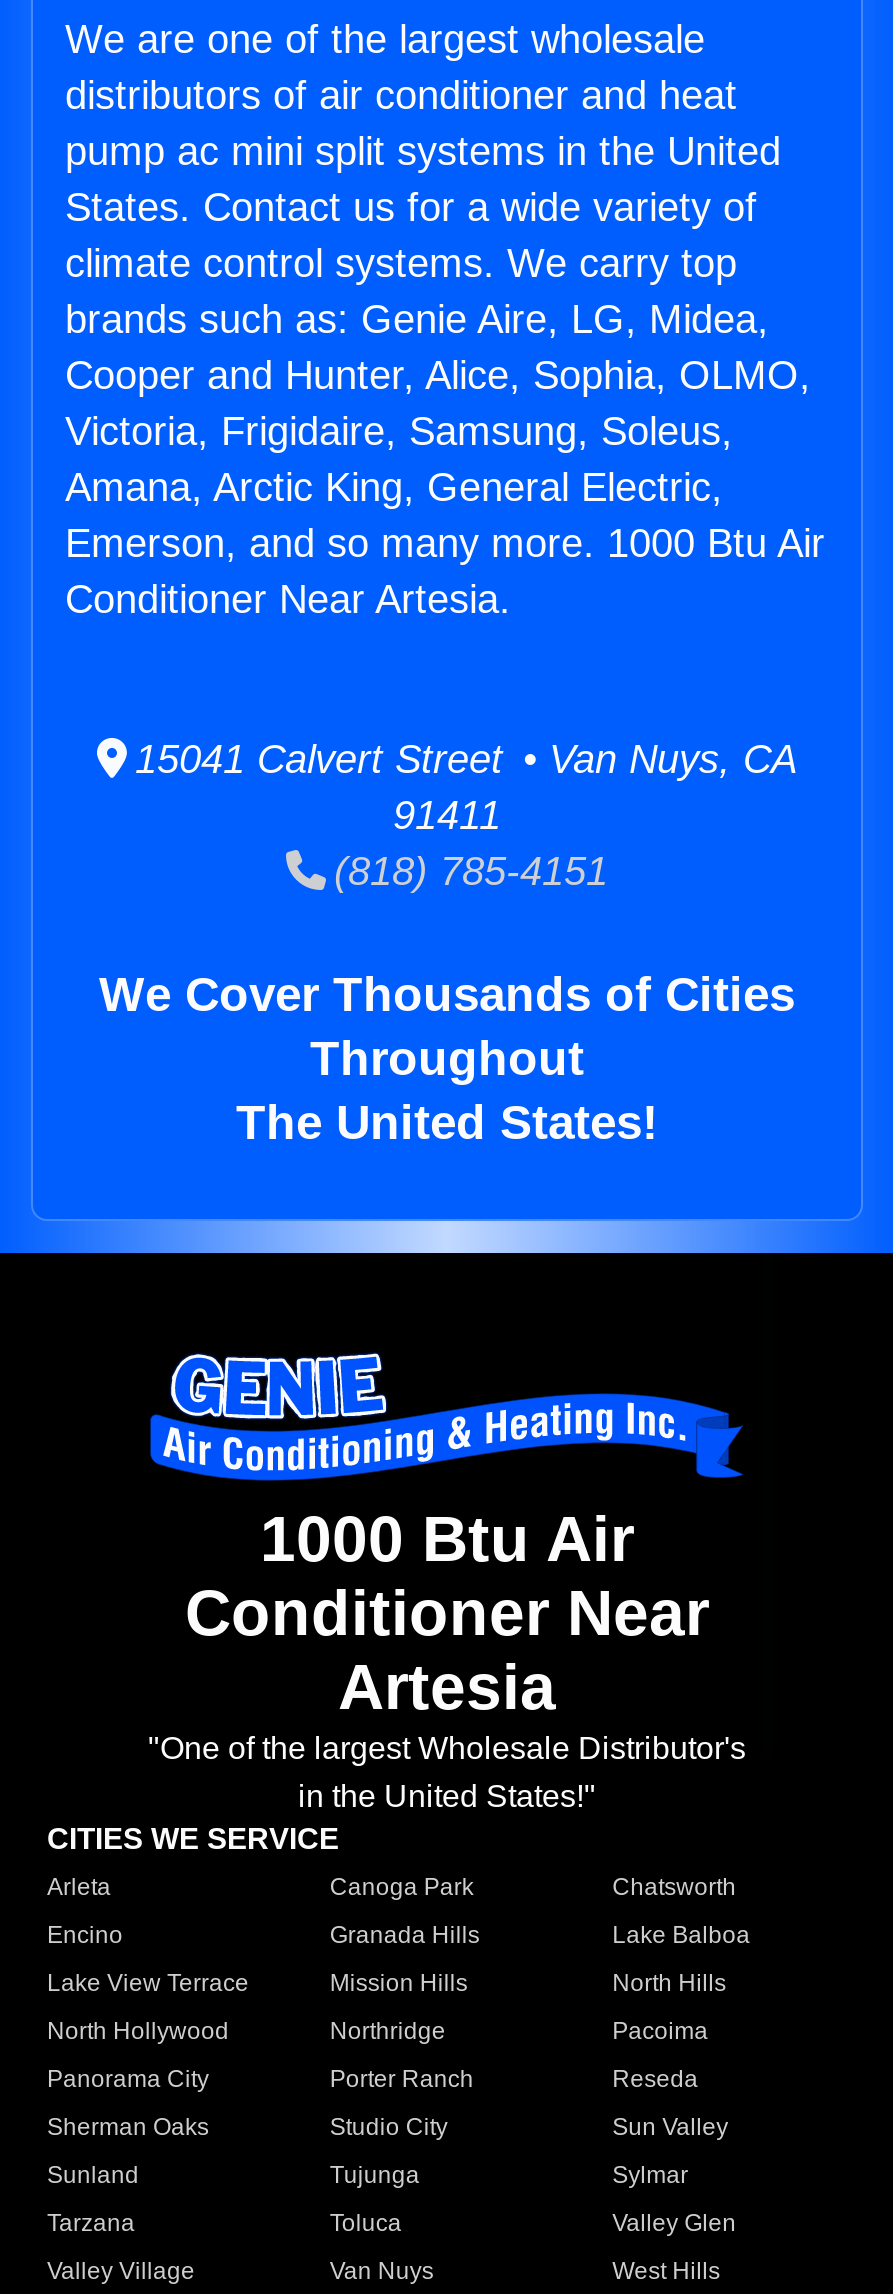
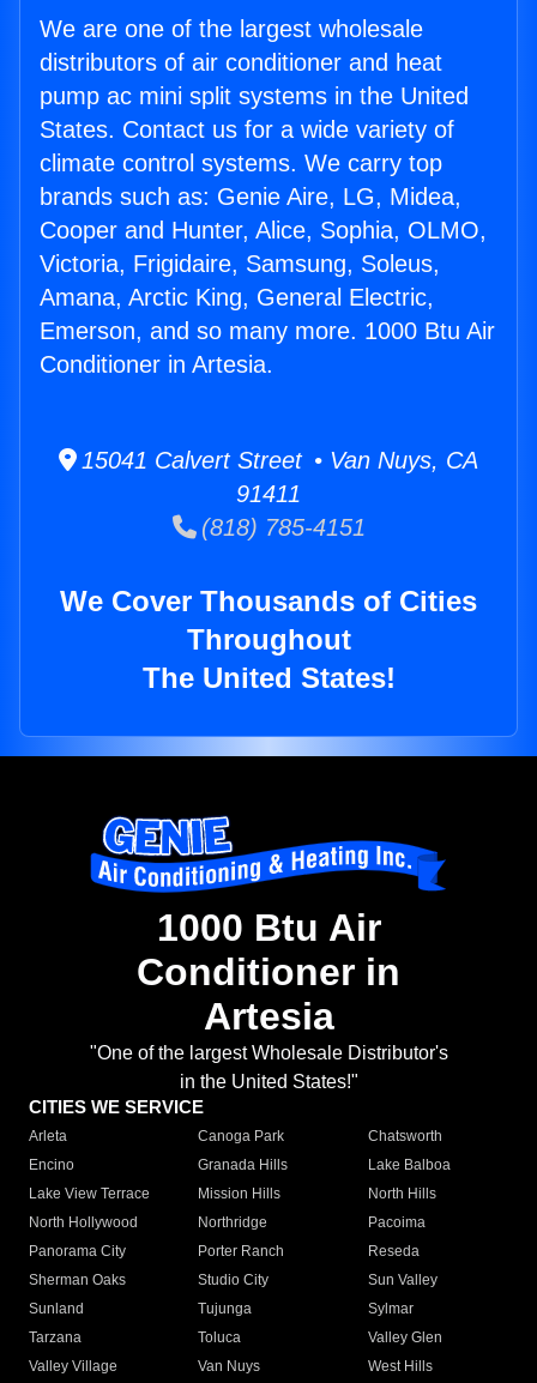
[65,577,511,621] Conditioner Near Artesia. -> [40,351,273,378] Conditioner in Artesia.
[185,1578,709,1650] Conditioner Near -> [137,951,400,994] Conditioner in

